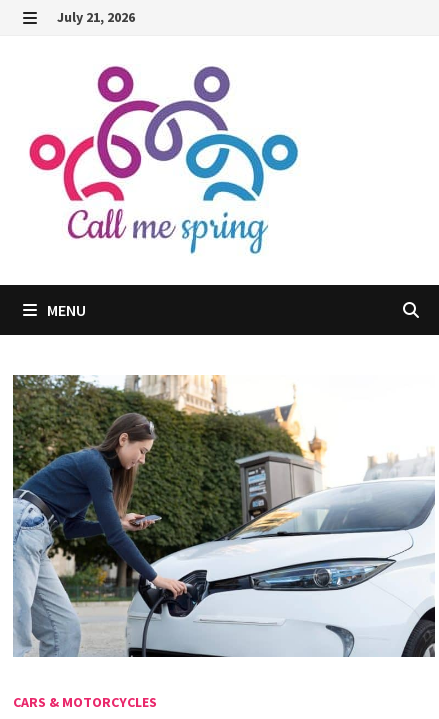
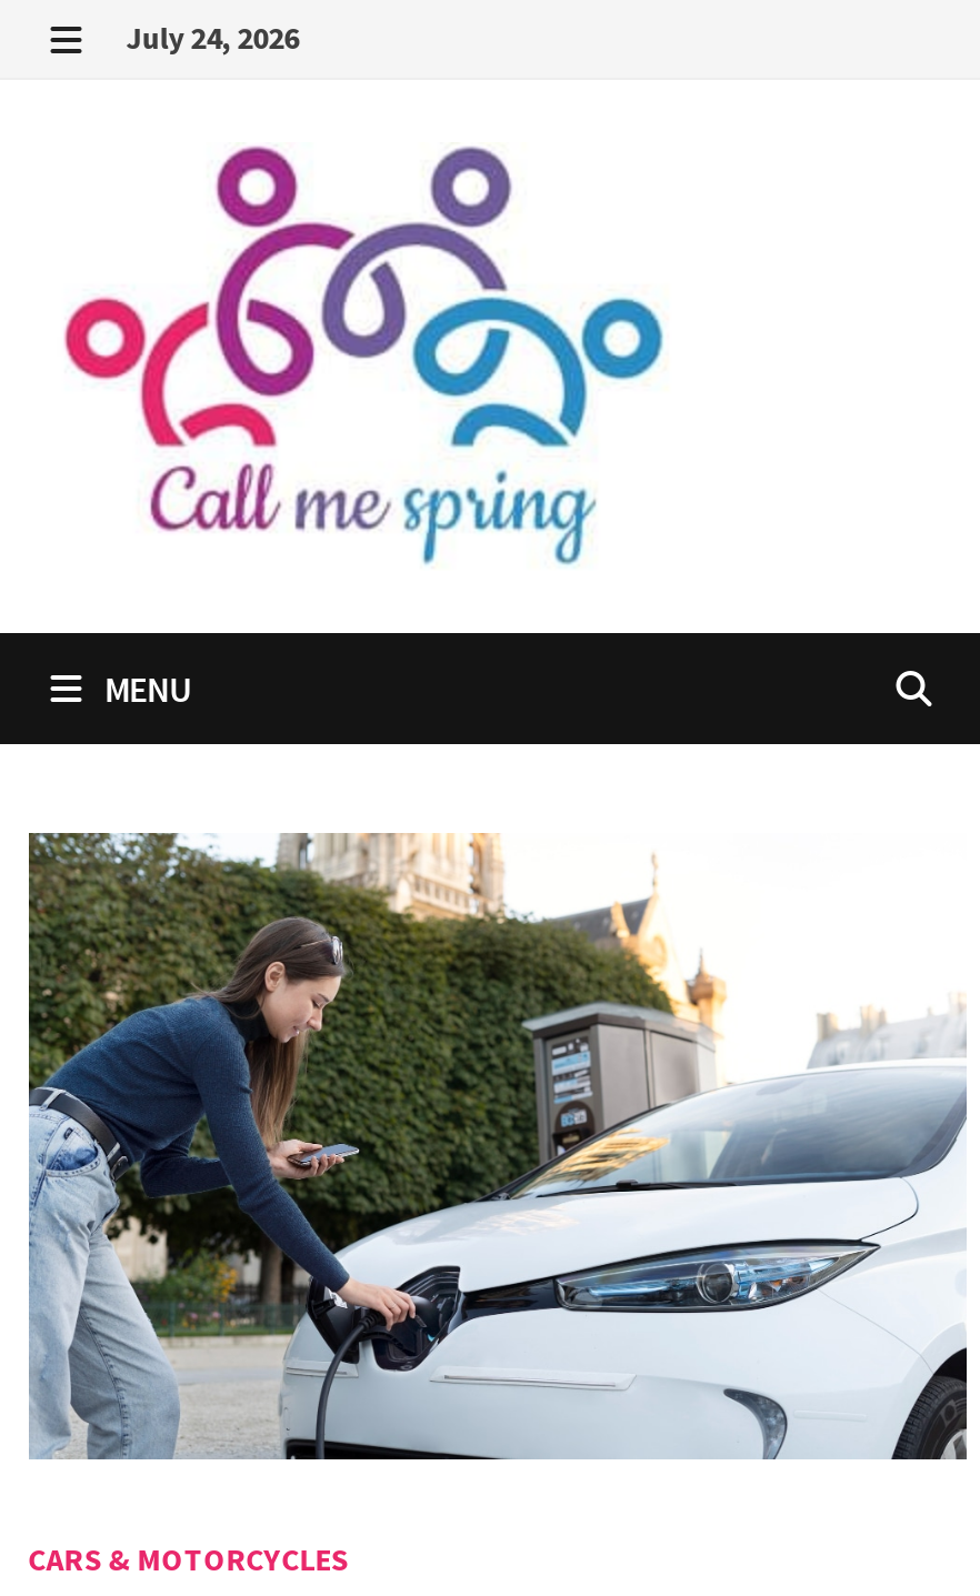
[57,8,135,26] July 21, 2026 -> [126,18,300,58] July 24, 2026

